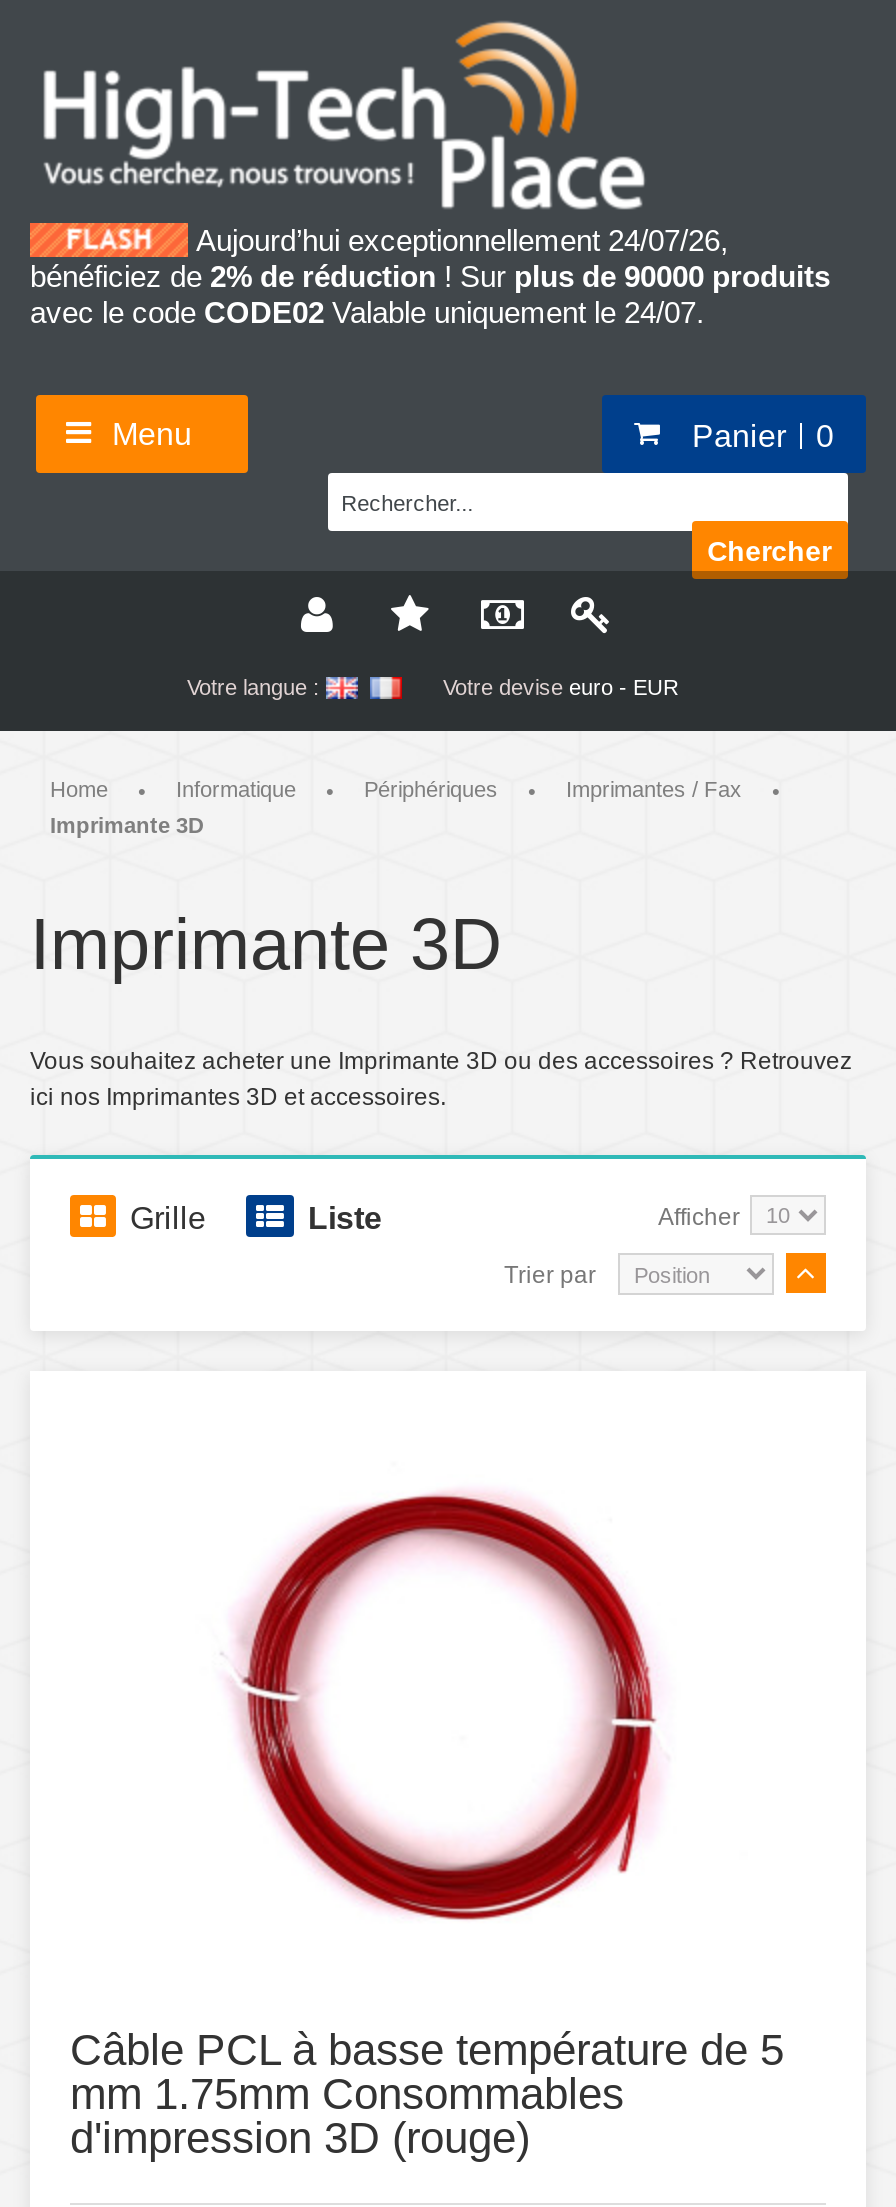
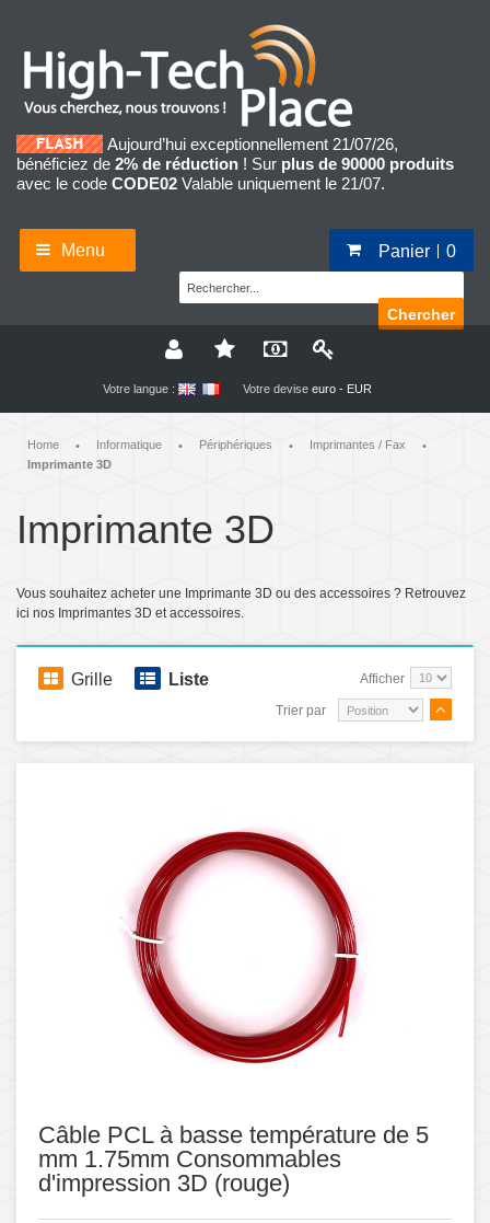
[196,223,728,257] Aujourd’hui exceptionnellement 24/07/26, -> [107,135,398,153] Aujourd’hui exceptionnellement 21/07/26,
[30,295,704,329] avec le code CODE02 Valable uniquement le 24/07. -> [16,174,385,193] avec le code CODE02 Valable uniquement le 21/07.

